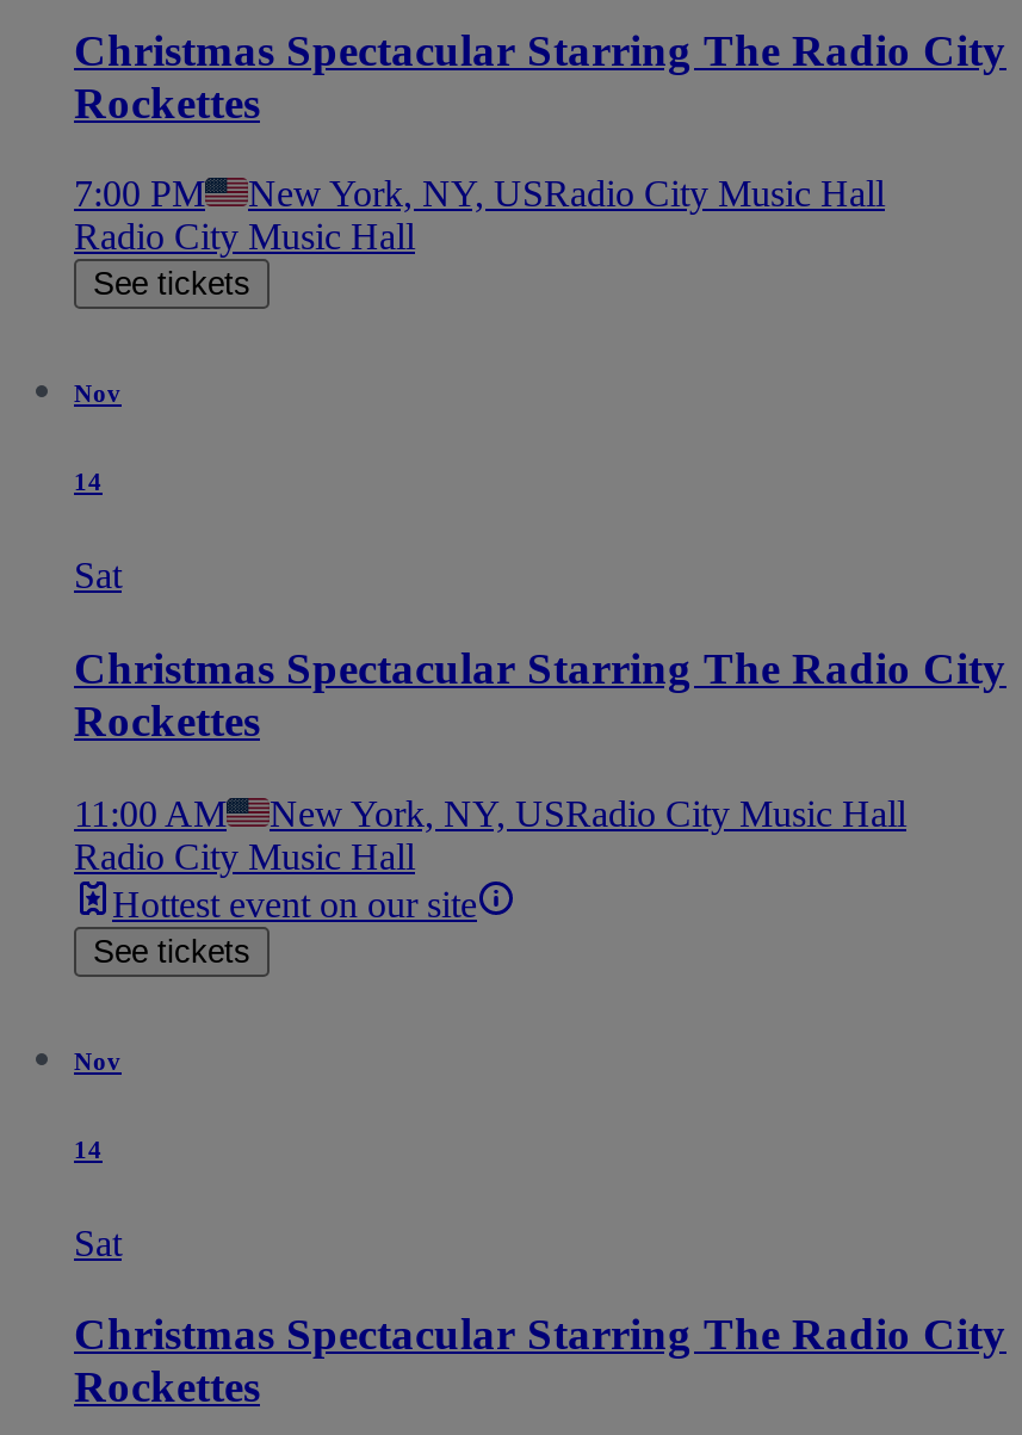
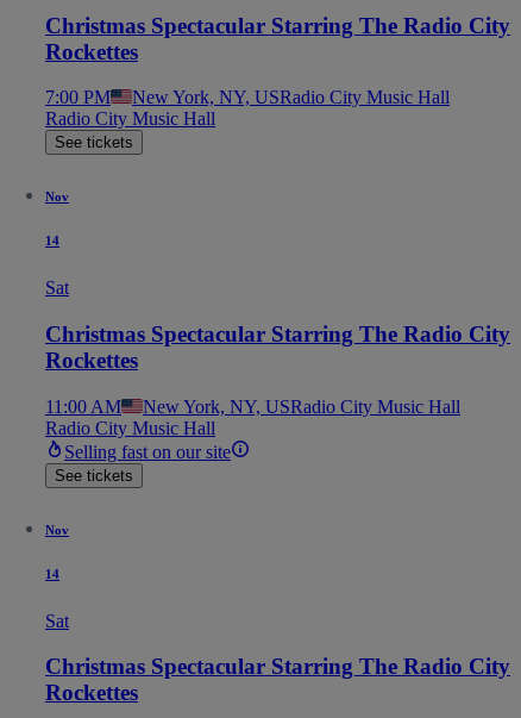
[112,883,477,924] Hottest event on our site -> [64,441,231,462] Selling fast on our site

